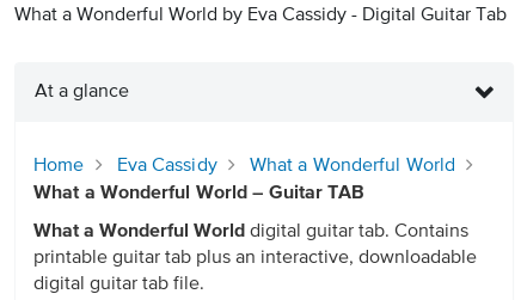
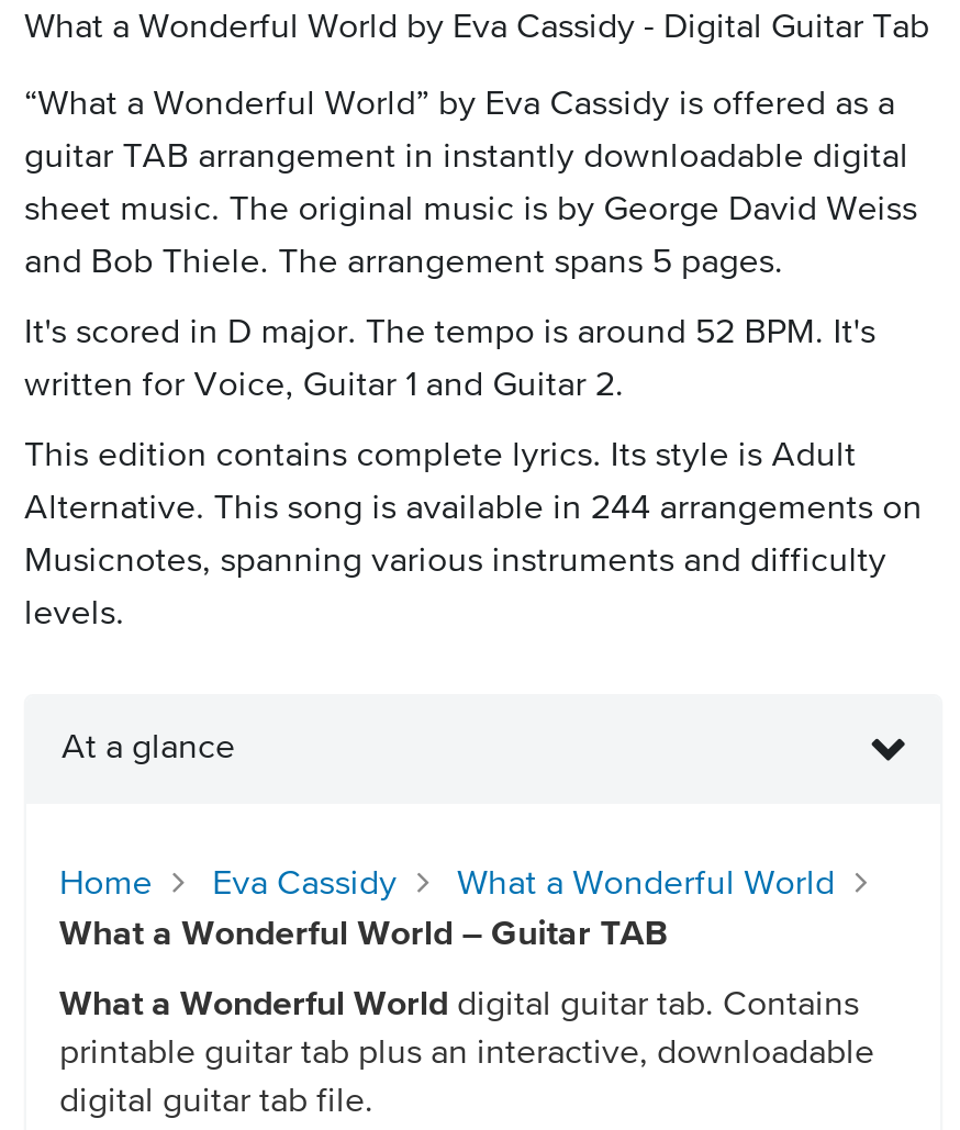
none -> [24,89,922,633] “What a Wonderful World” by Eva Cassidy is offered as a | guitar TAB arrangement in instantly downloadable digital | sheet music. The original music is by George David Weiss | and Bob Thiele. The arrangement spans 5 pages. | It's scored in D major. The tempo is around 52 BPM. It's | written for Voice, Guitar 1 and Guitar 2. | This edition contains complete lyrics. Its style is Adult | Alternative. This song is available in 244 arrangements on | Musicnotes, spanning various instruments and difficulty | levels.

